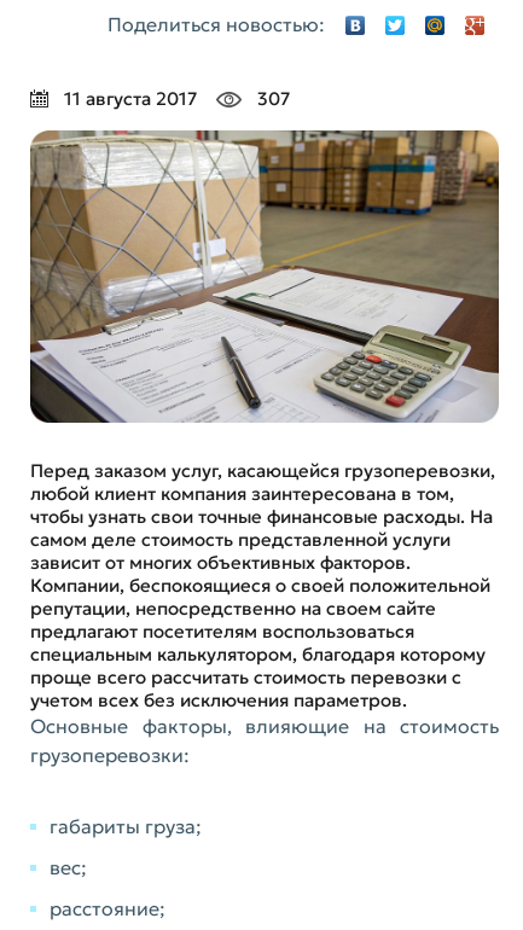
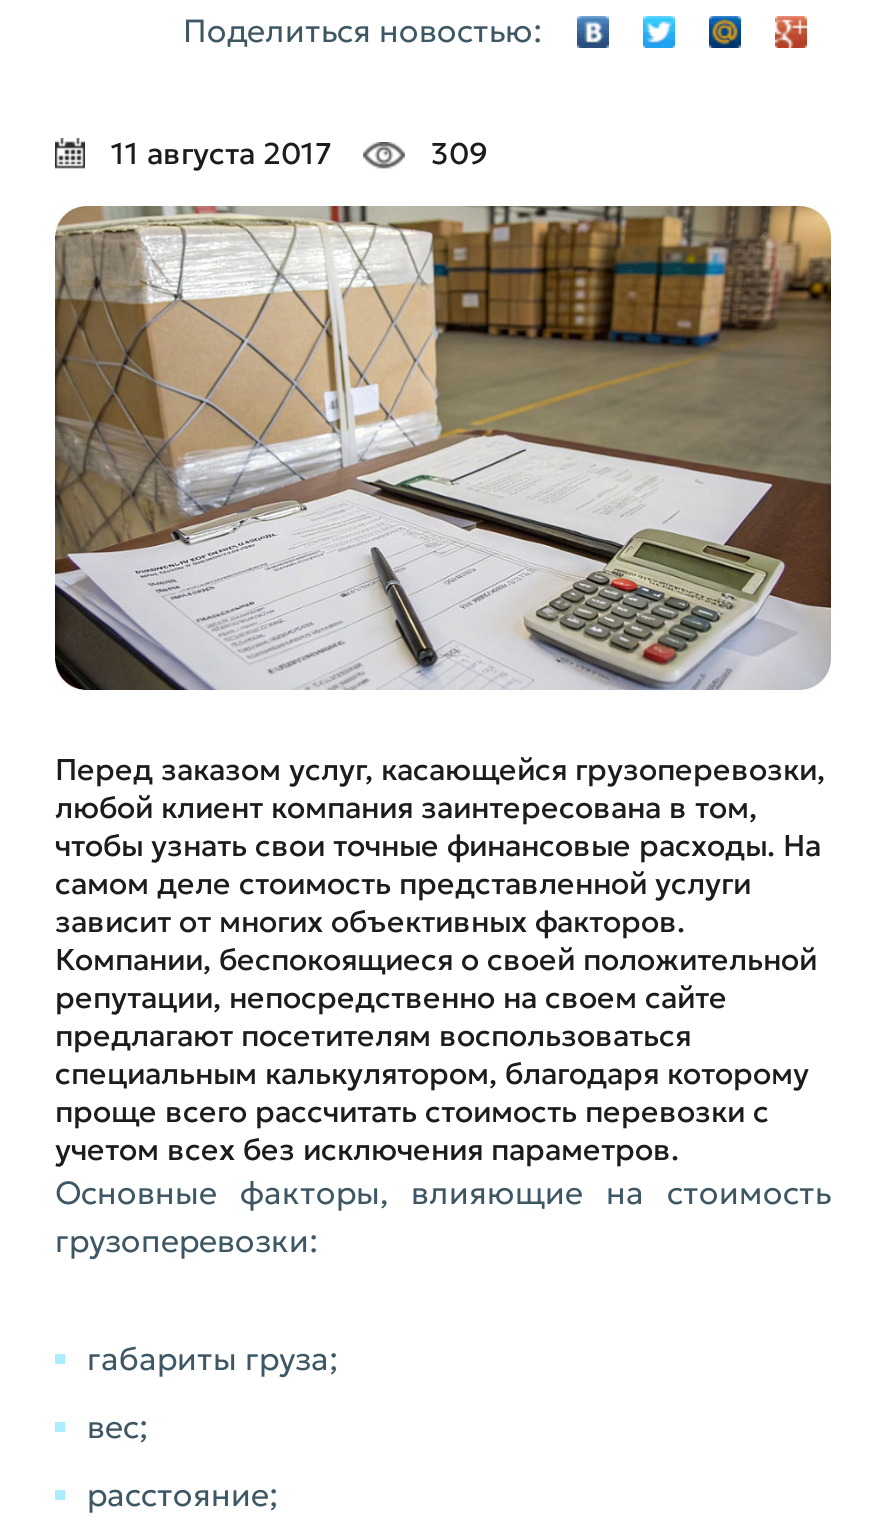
[54,87,290,110] 11 августа 2017 307 -> [95,134,487,172] 11 августа 2017 309

